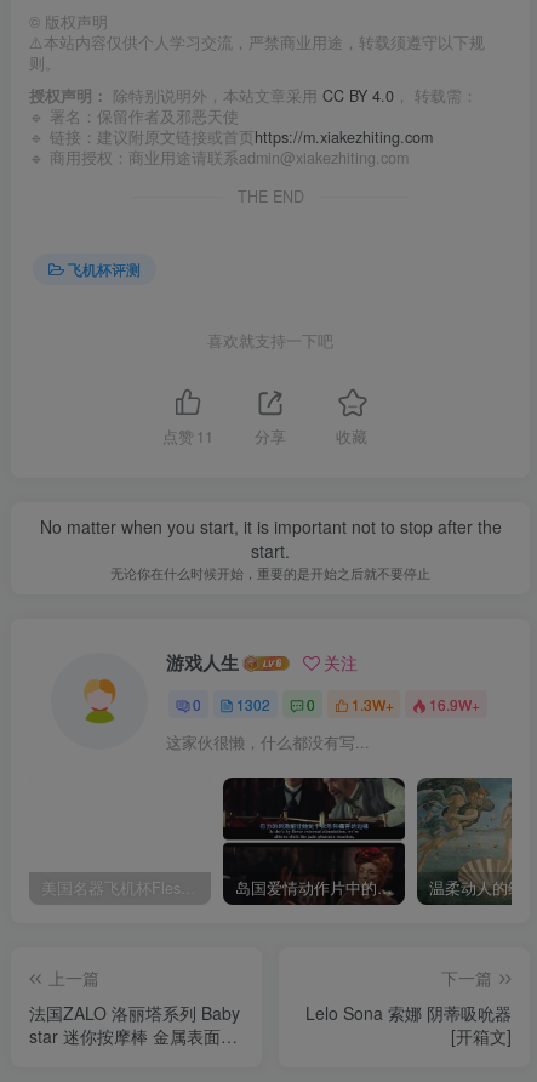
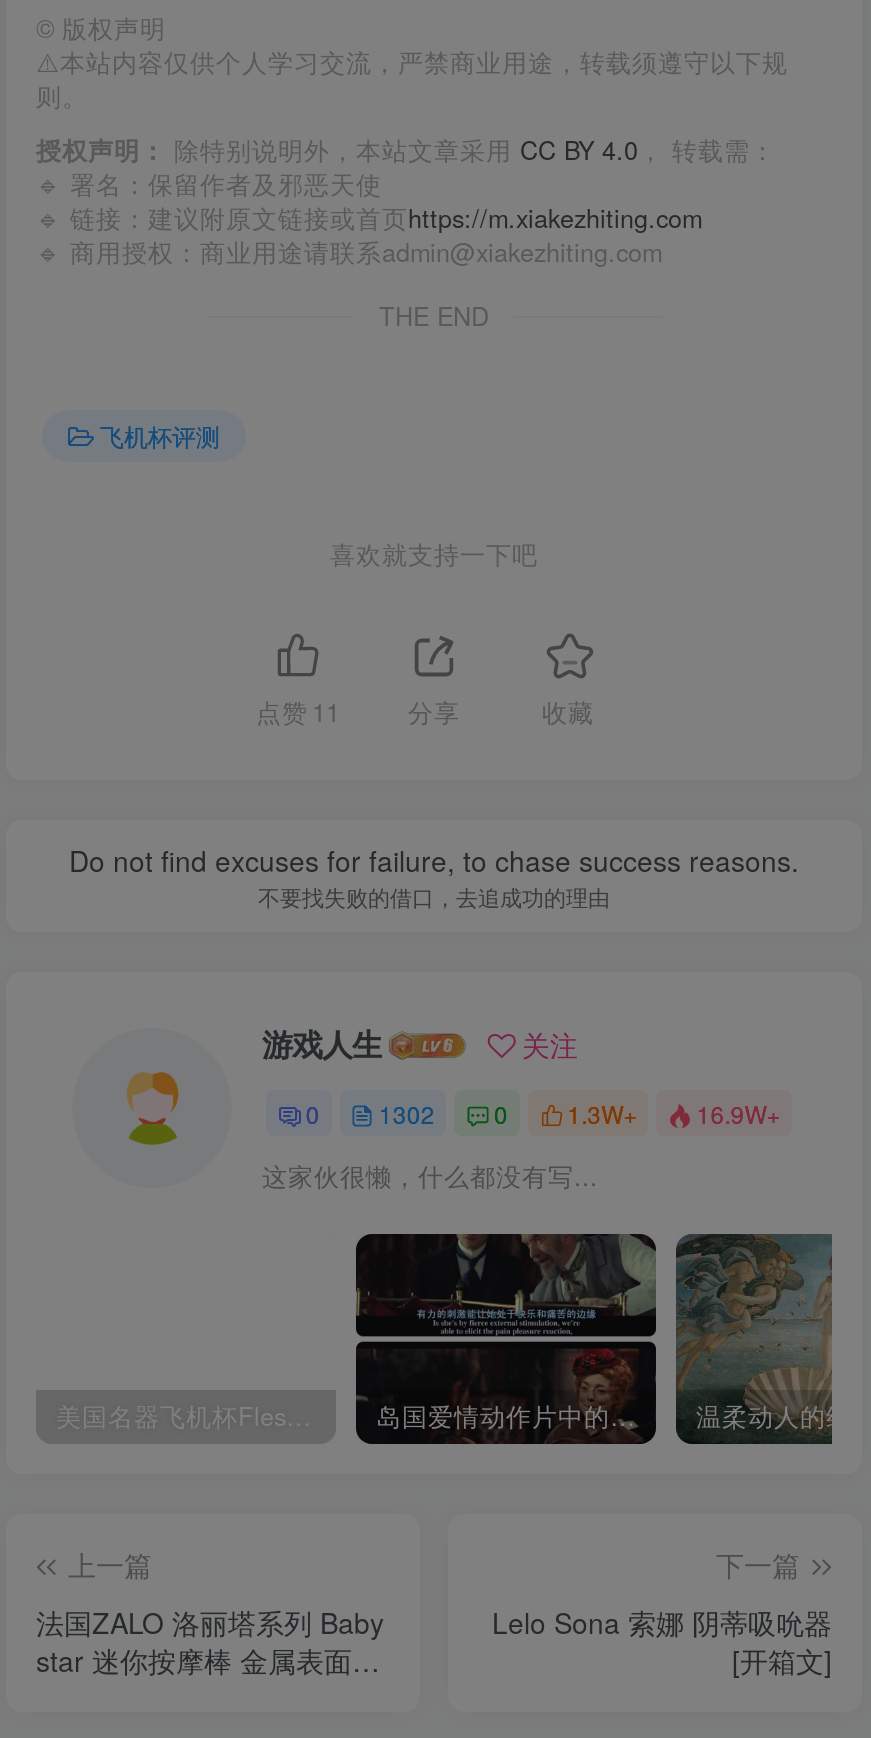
[39,515,501,583] No matter when you start, it is important not to stop after the | start. | 无论你在什么时候开始，重要的是开始之后就不要停止 -> [69,841,799,913] Do not find excuses for failure, to chase success reasons. | 不要找失败的借口，去追成功的理由

